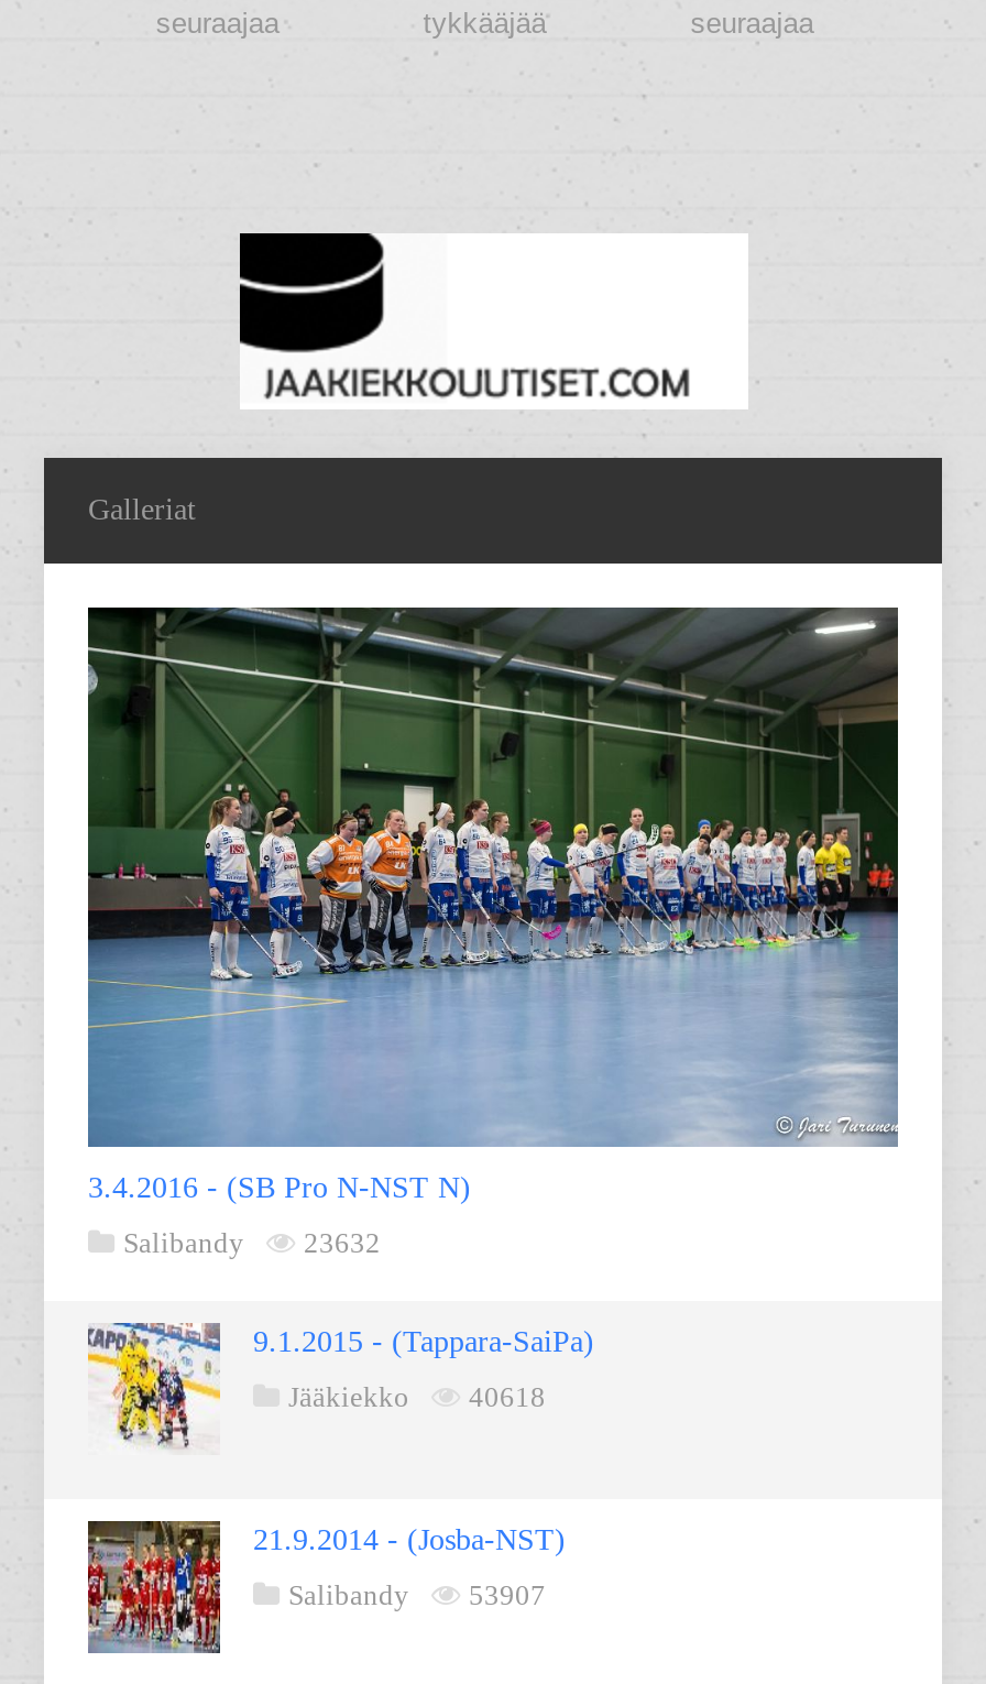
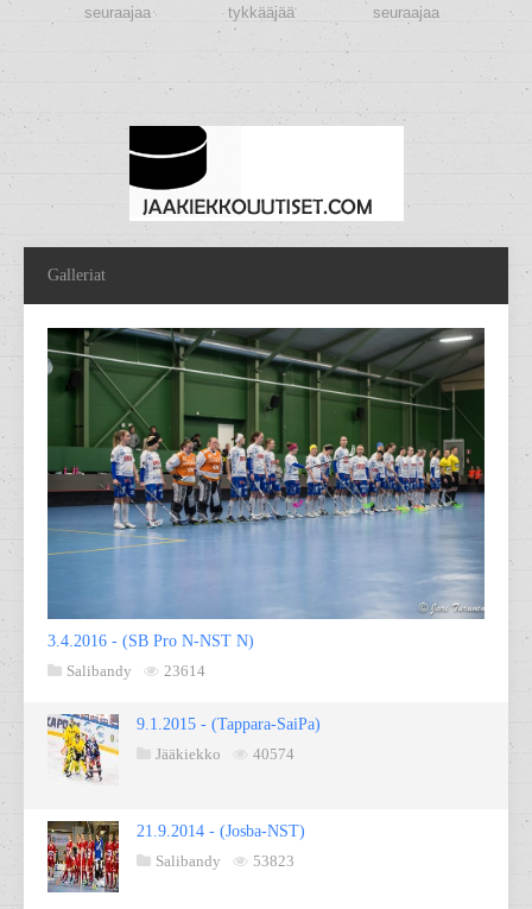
[123,1225,381,1258] Salibandy 23632 -> [66,661,205,679] Salibandy 23614
[288,1379,546,1412] Jääkiekko 40618 -> [156,744,294,762] Jääkiekko 40574
[288,1577,546,1610] Salibandy 53907 -> [156,851,294,869] Salibandy 53823

